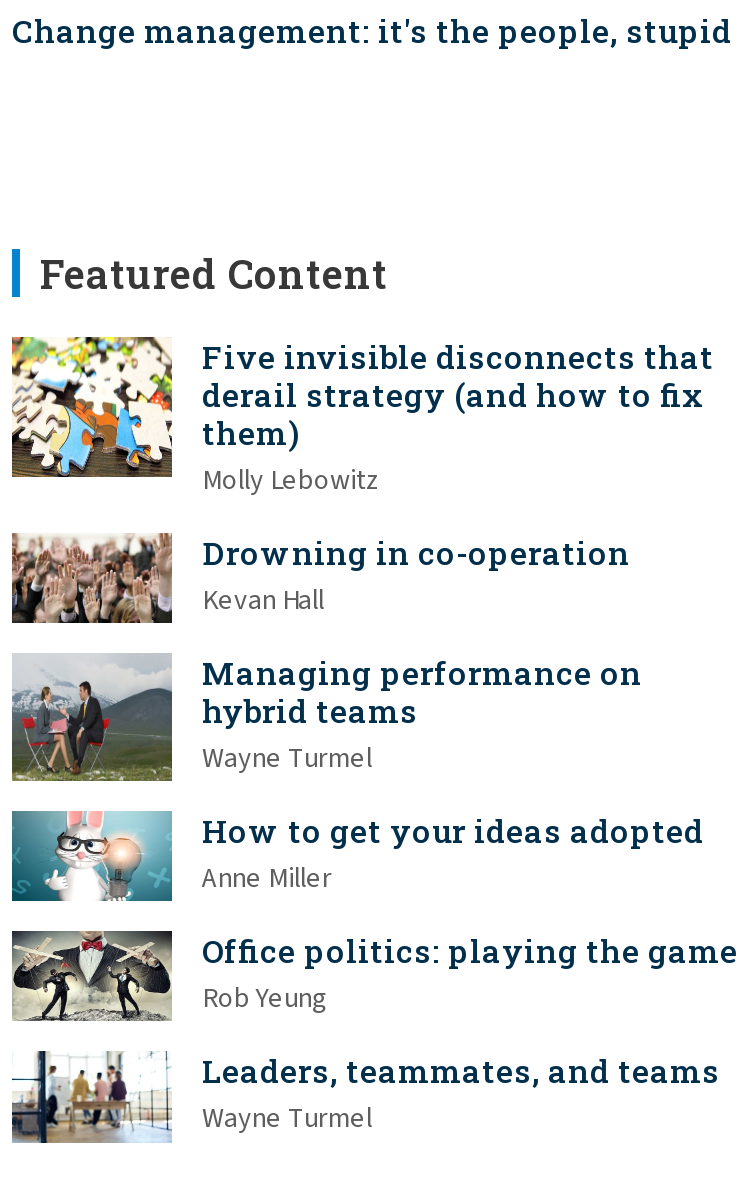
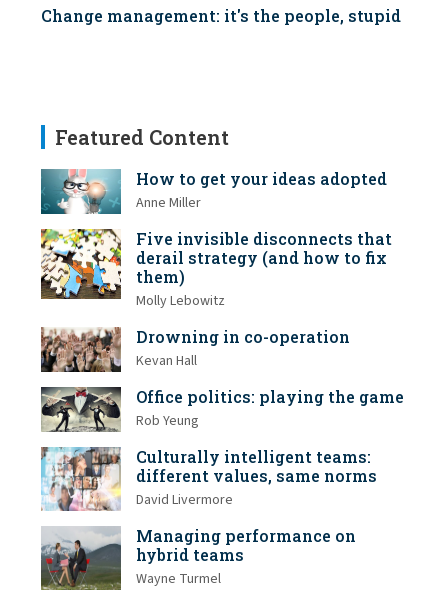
moved [8,333,714,621] -> [39,227,392,371]: [image] | Five invisible disconnects that | derail strategy (and how to fix | them) | Molly Lebowitz | Drowning in co-operation | Kevan Hall
moved [10,651,642,783] -> [40,525,356,591]: [image] | Managing performance on | hybrid teams
[202,739,372,779] Wayne Turmel -> none
moved [10,809,704,903] -> [40,168,387,215]: [image] | How to get your ideas adopted | Anne Miller
moved [8,927,738,1025] -> [39,385,404,434]: [image] | Office politics: playing the game | Rob Yeung
[12,1050,720,1145] [image] | Leaders, teammates, and teams -> [40,446,377,512] [image] | Culturally intelligent teams: | different values, same norms | David Livermore

